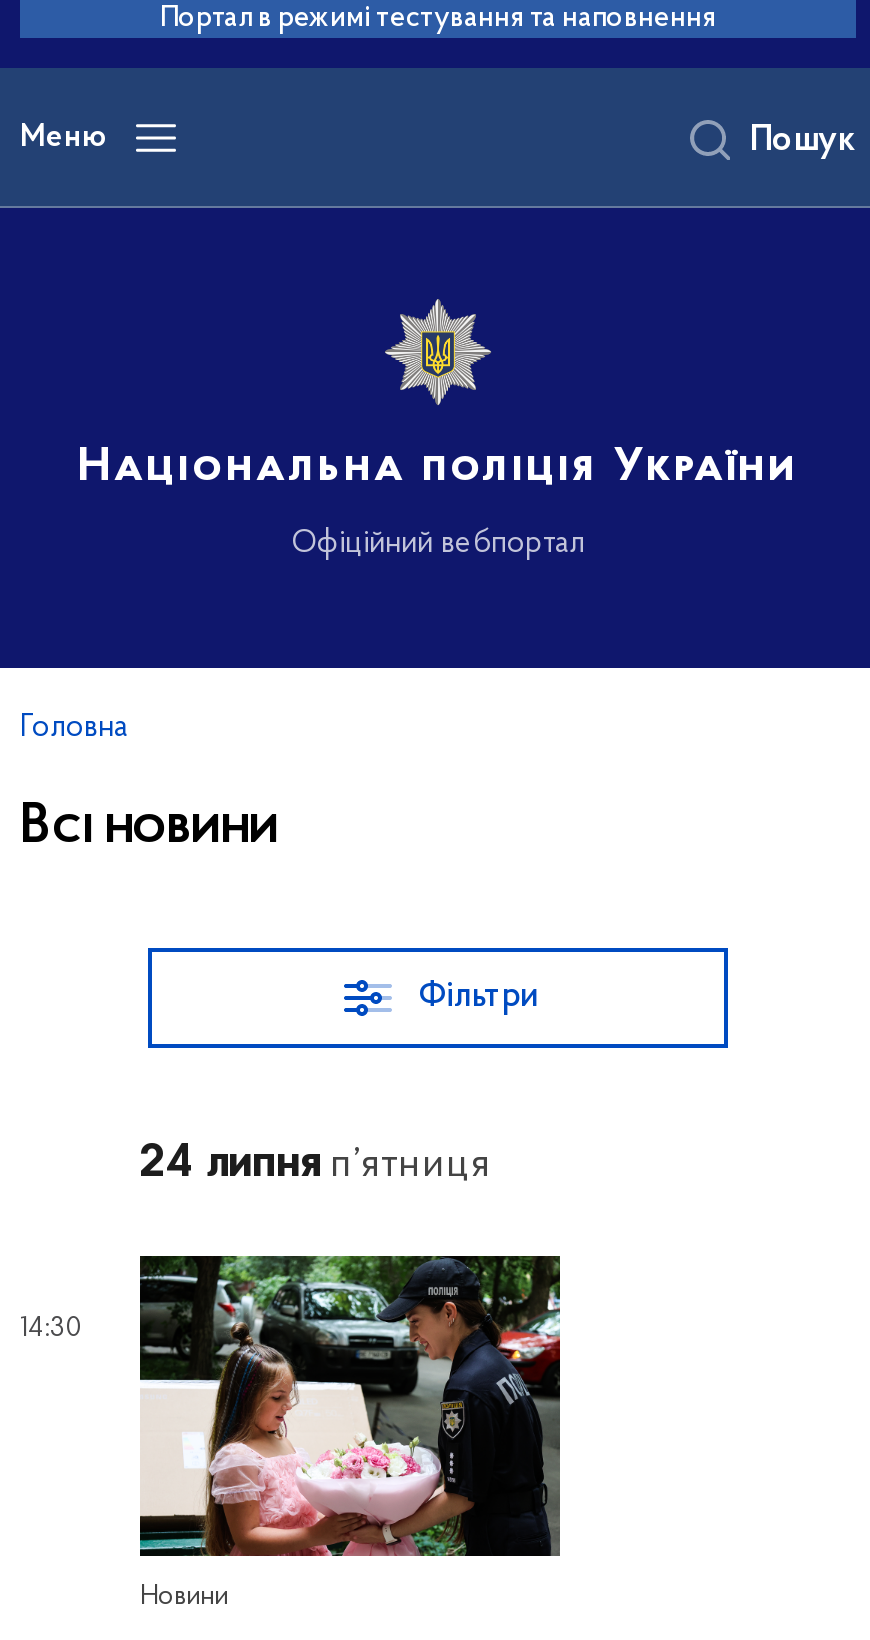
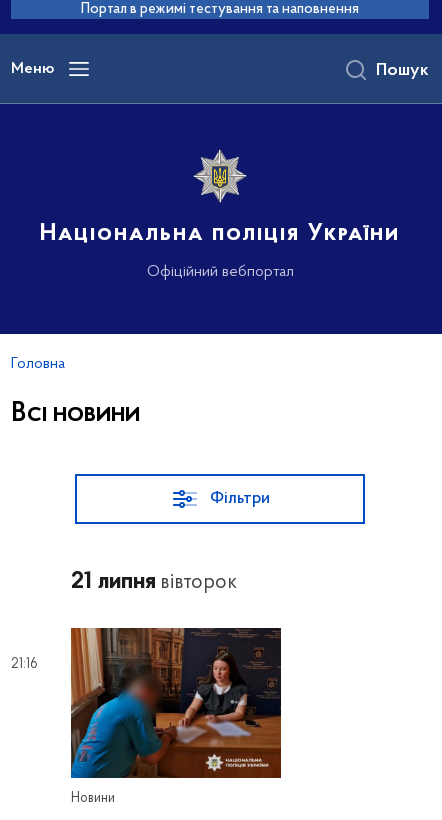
[140,1140,490,1188] 24 липня п’ятниця -> [71,570,237,594] 21 липня вівторок
[20,1254,562,1558] [image] | 14:30 -> [11,627,282,779] [image] | 21:16

